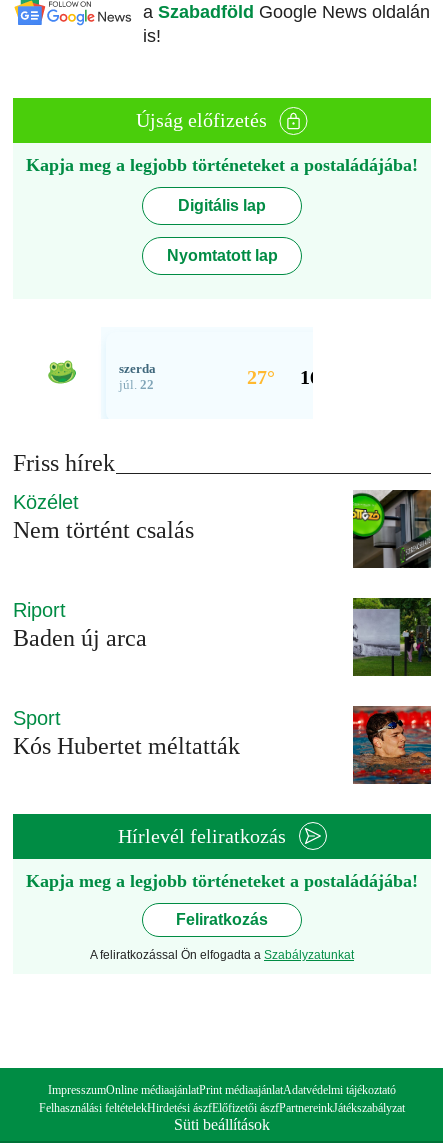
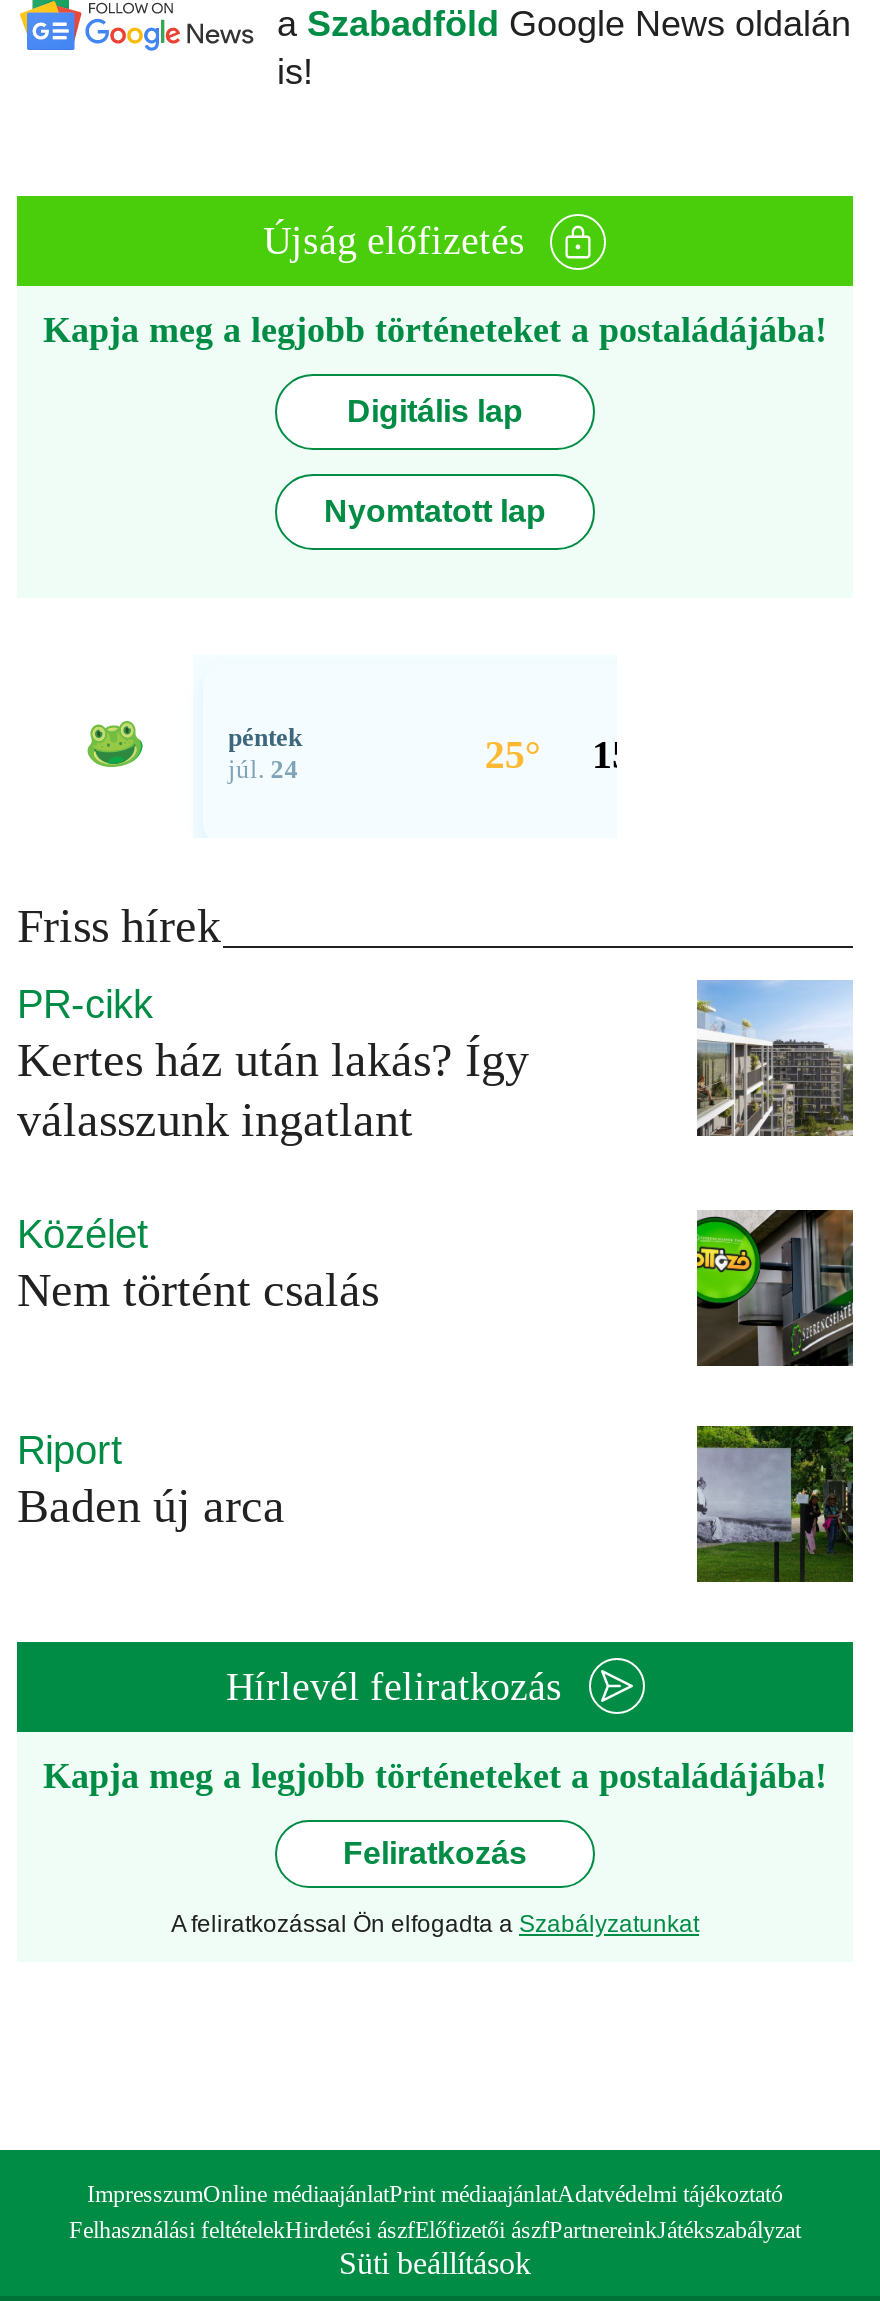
none -> [17,982,529,1146] PR-cikk | Kertes ház után lakás? Így | válasszunk ingatlant
none -> [695,980,853,1138] [image]
moved [13,491,194,651] -> [17,1212,379,1532]: Közélet | Nem történt csalás | Riport | Baden új arca
[13,707,240,759] Sport | Kós Hubertet méltatták -> none
[352,705,432,784] [image] -> none

